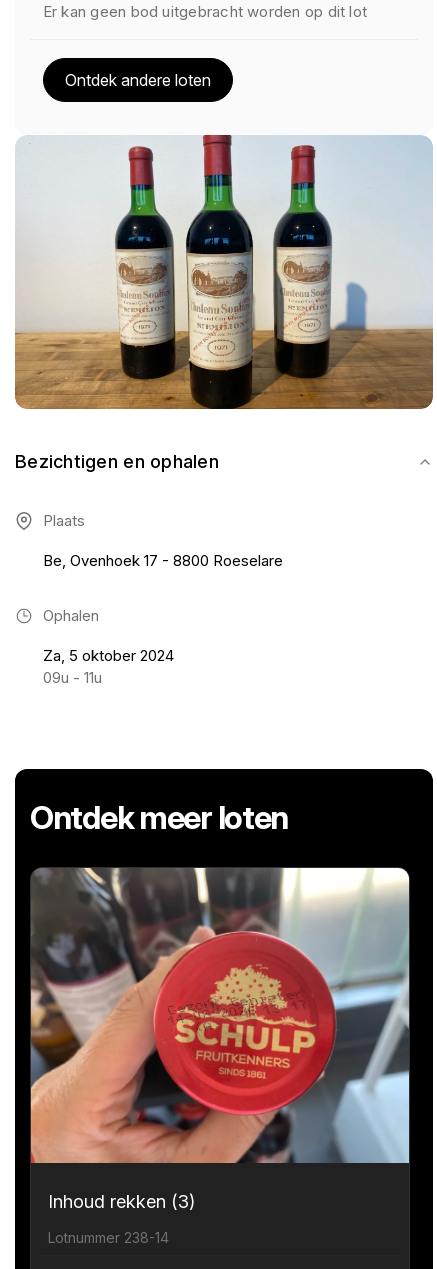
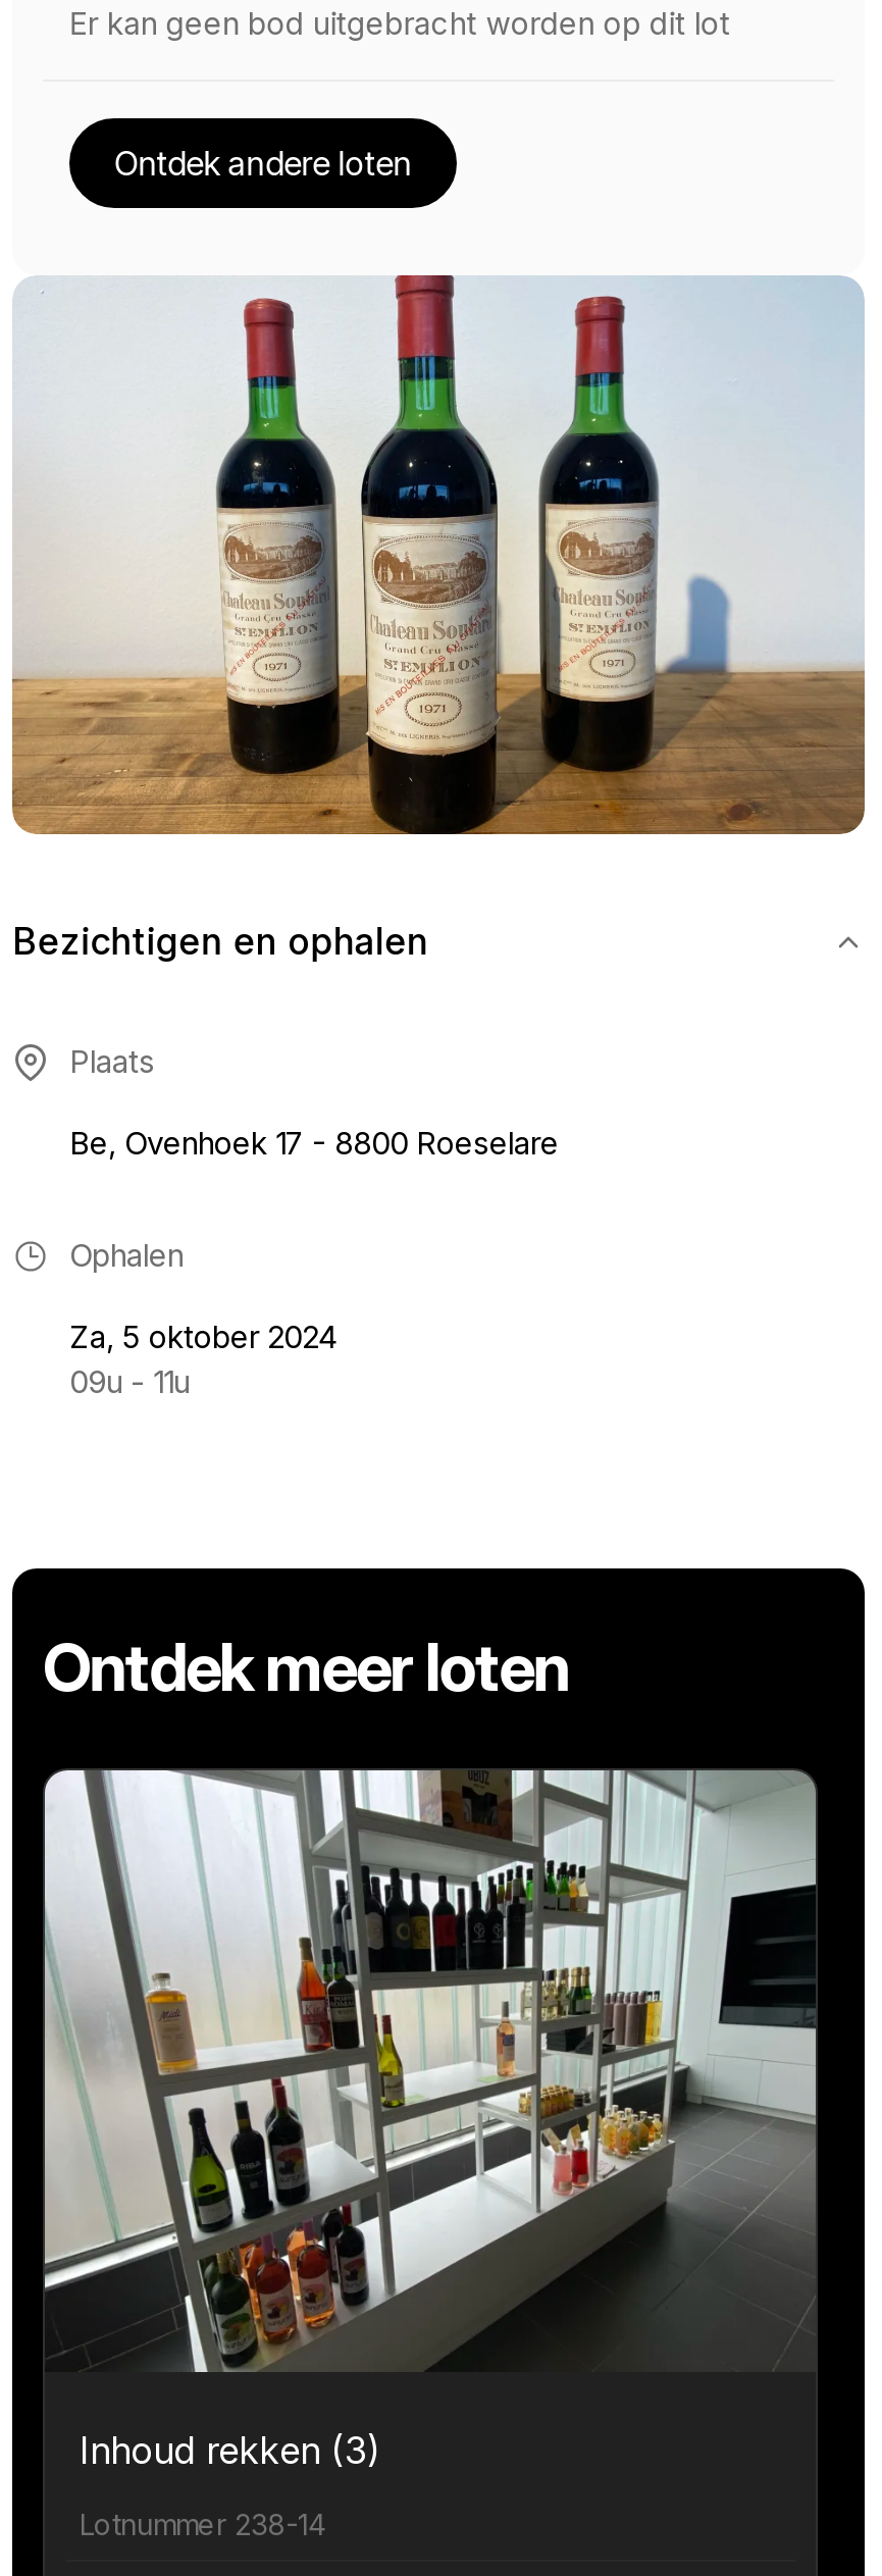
[30,867,410,1164] [image] -> [43,1768,818,2372] [image]

